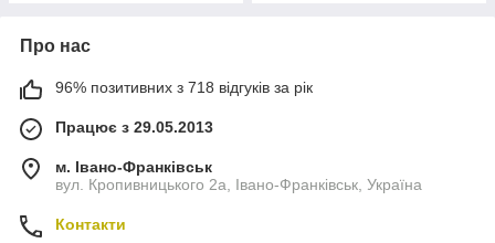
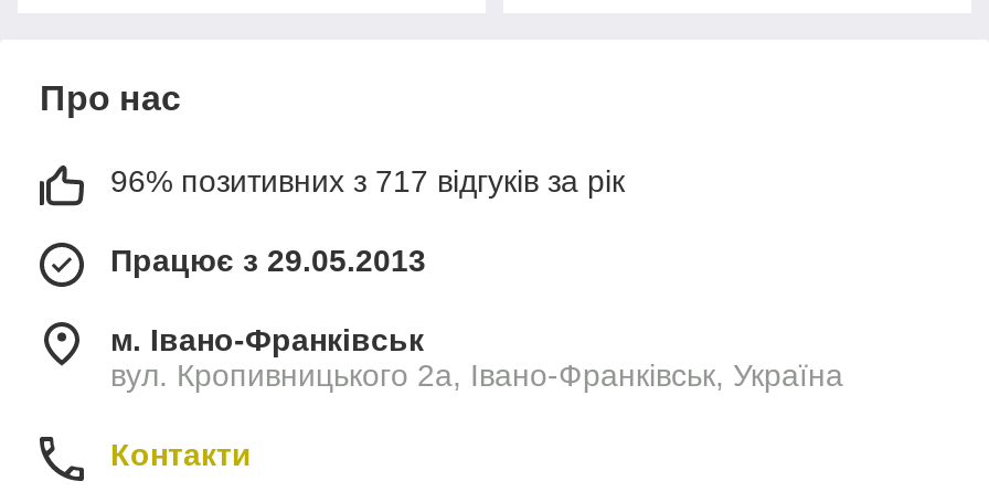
[55,78,313,96] 96% позитивних з 718 відгуків за рік -> [110,163,625,198] 96% позитивних з 717 відгуків за рік

